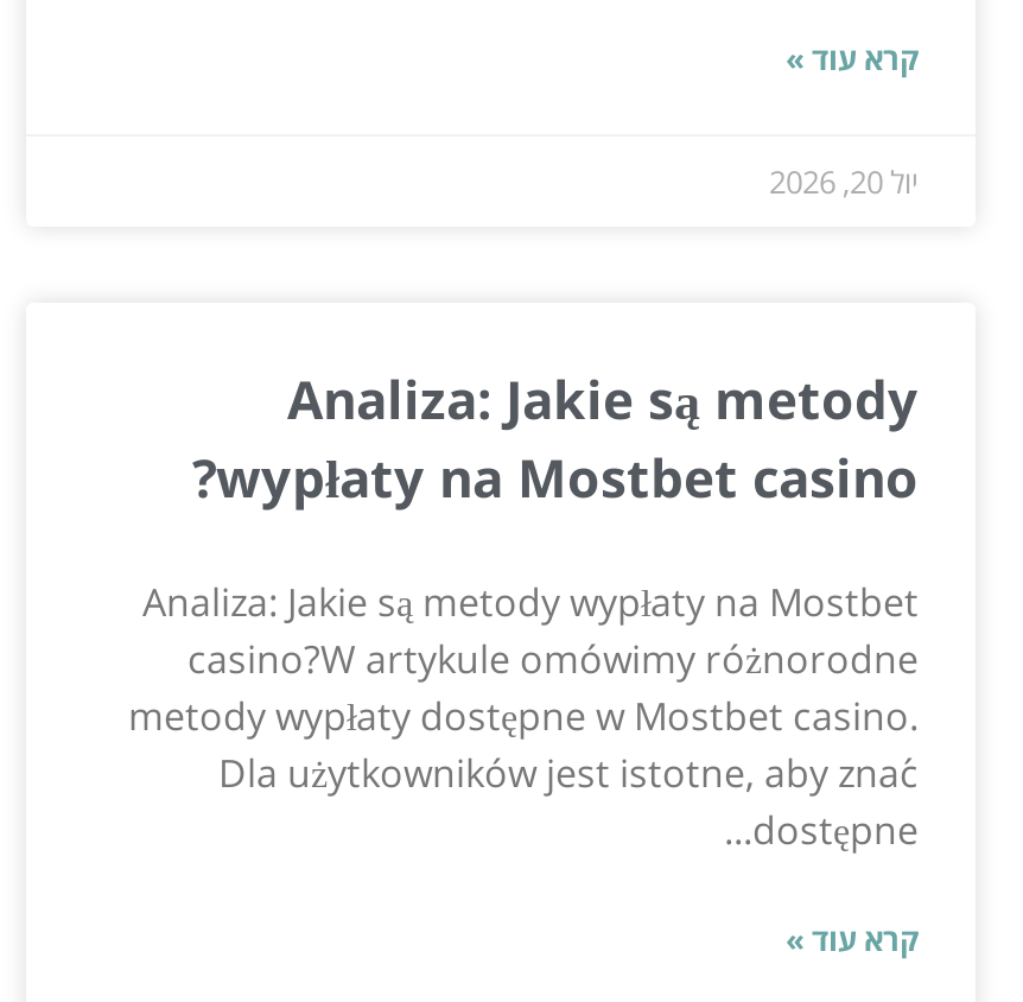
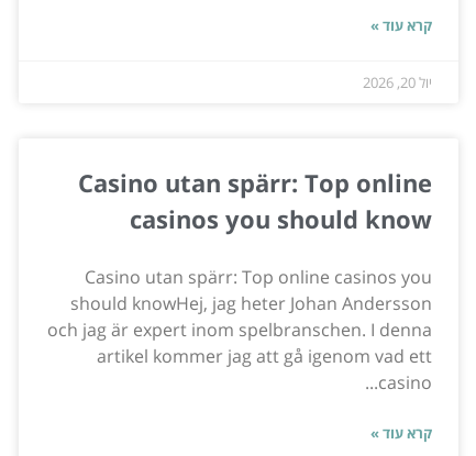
[216,361,919,511] Analiza: Jakie są metody | wypłaty na Mostbet casino? -> [78,165,432,235] Casino utan spärr: Top online | casinos you should know
[128,575,919,855] Analiza: Jakie są metody wypłaty na Mostbet | casino?W artykule omówimy różnorodne | metody wypłaty dostępne w Mostbet casino. | Dla użytkowników jest istotne, aby znać | dostępne... -> [47,264,432,394] Casino utan spärr: Top online casinos you | should knowHej, jag heter Johan Andersson | och jag är expert inom spelbranschen. I denna | artikel kommer jag att gå igenom vad ett | casino...

